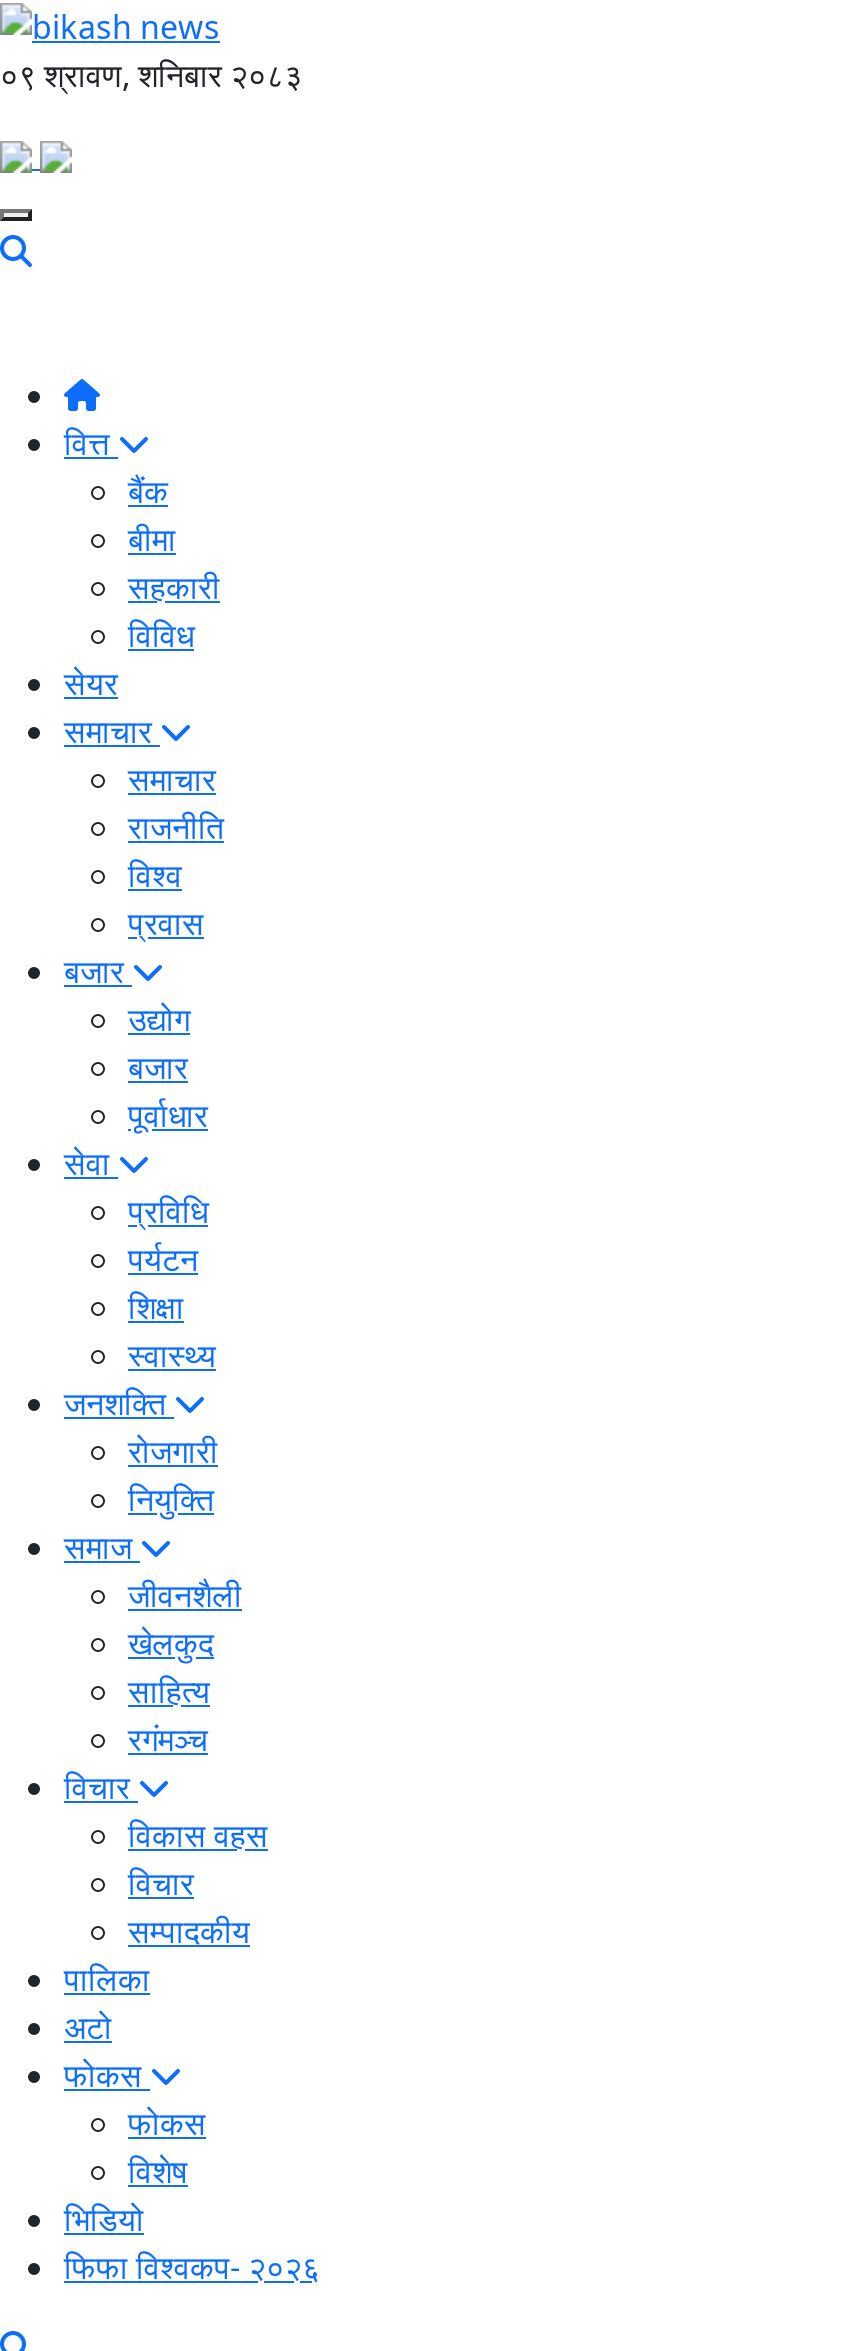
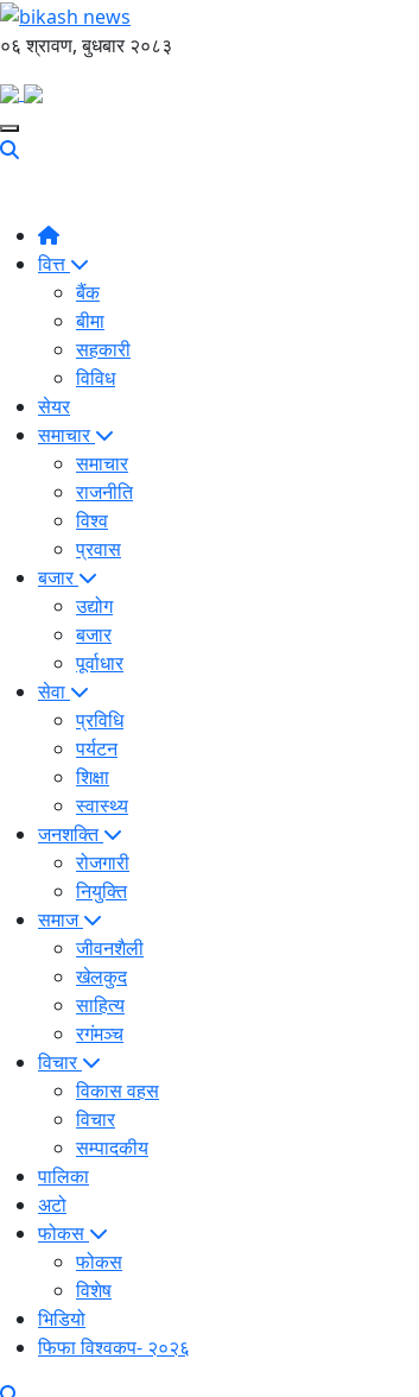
[0,52,302,96] ०९ श्रावण, शनिबार २०८३ -> [0,32,172,58] ०६ श्रावण, बुधबार २०८३

